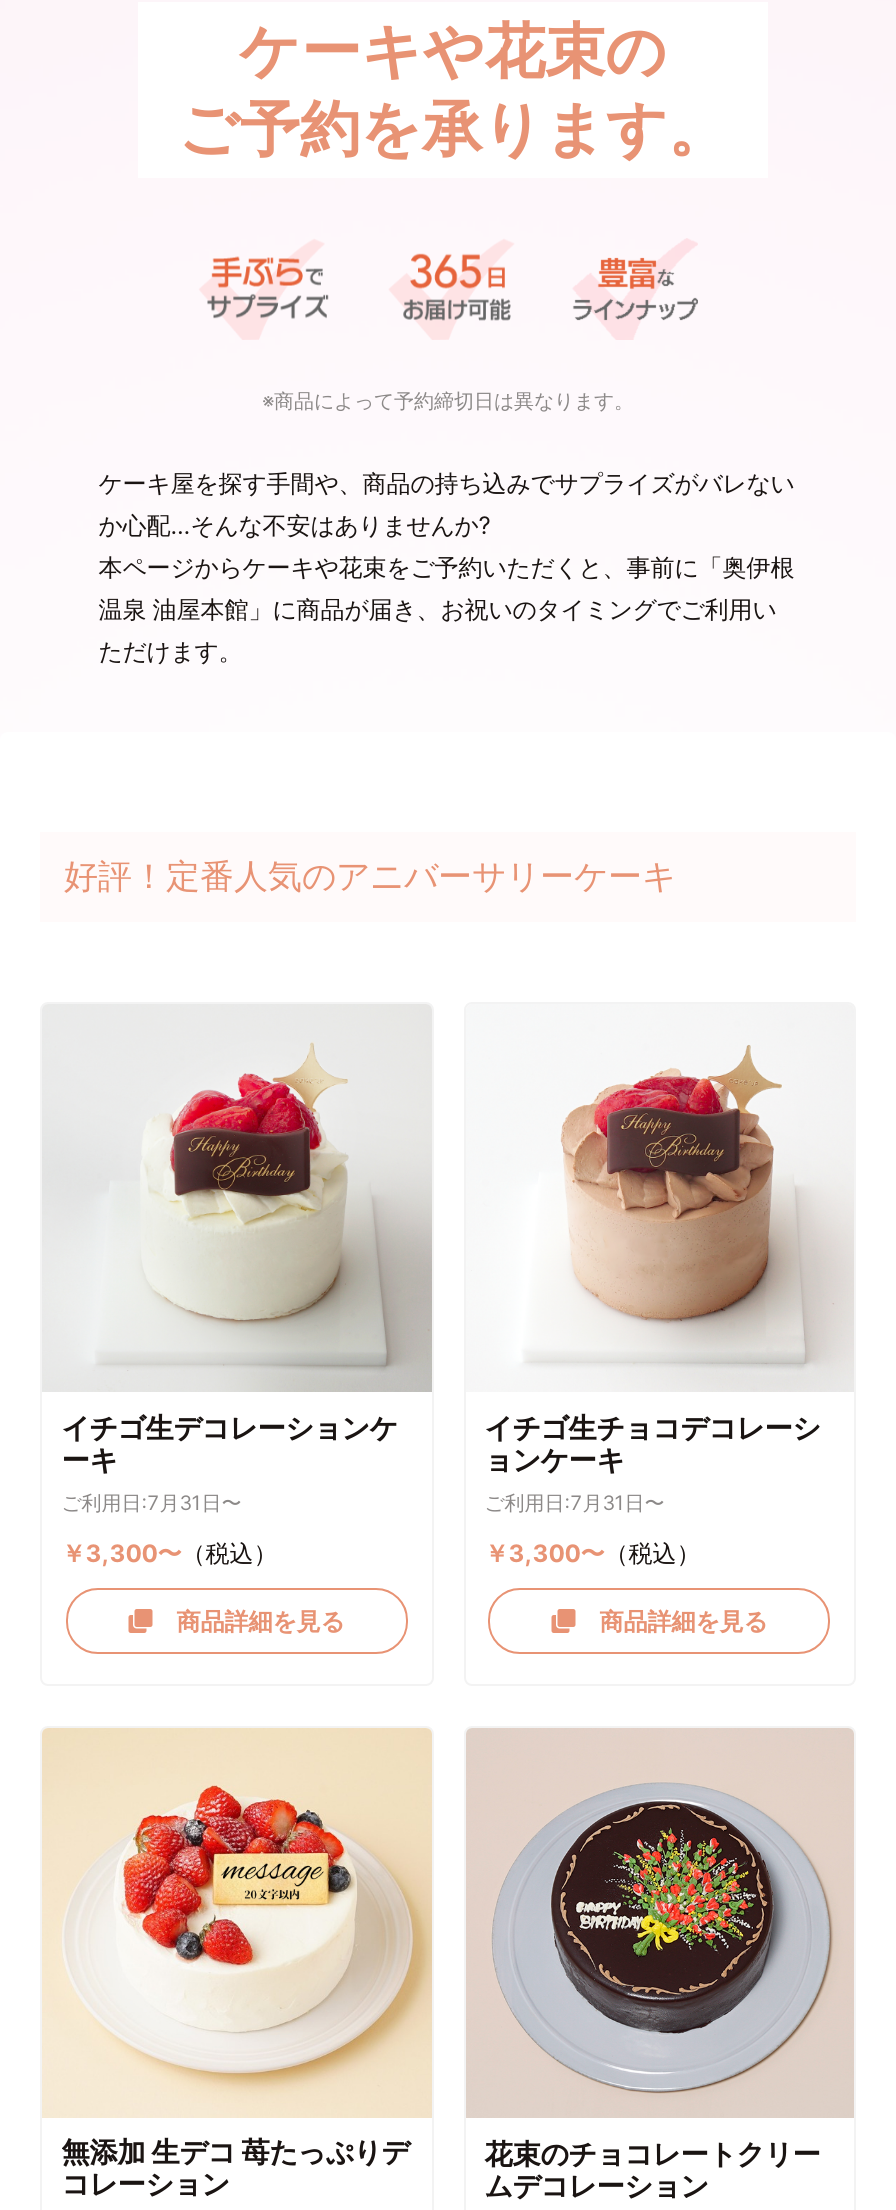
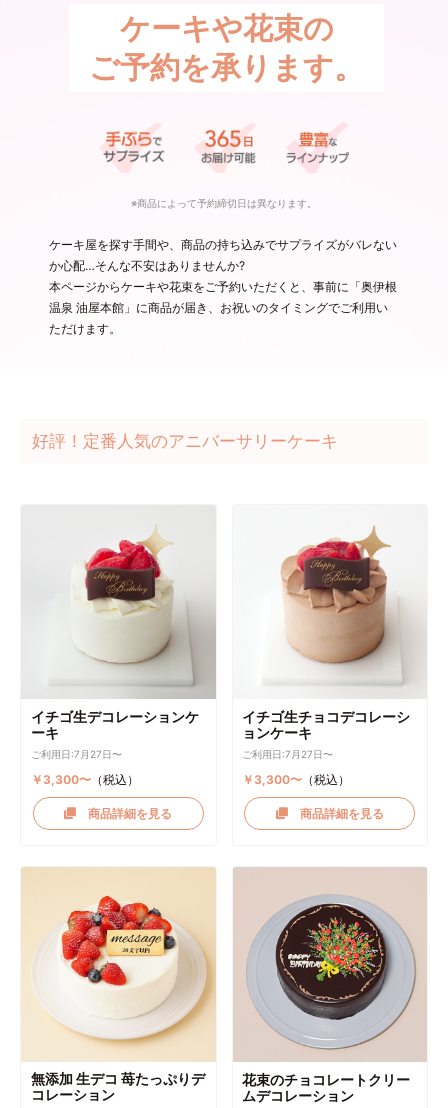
[61,1490,241,1514] ご利用日:7月31日〜 -> [31,748,122,760] ご利用日:7月27日〜
[484,1490,664,1514] ご利用日:7月31日〜 -> [242,748,333,760] ご利用日:7月27日〜

